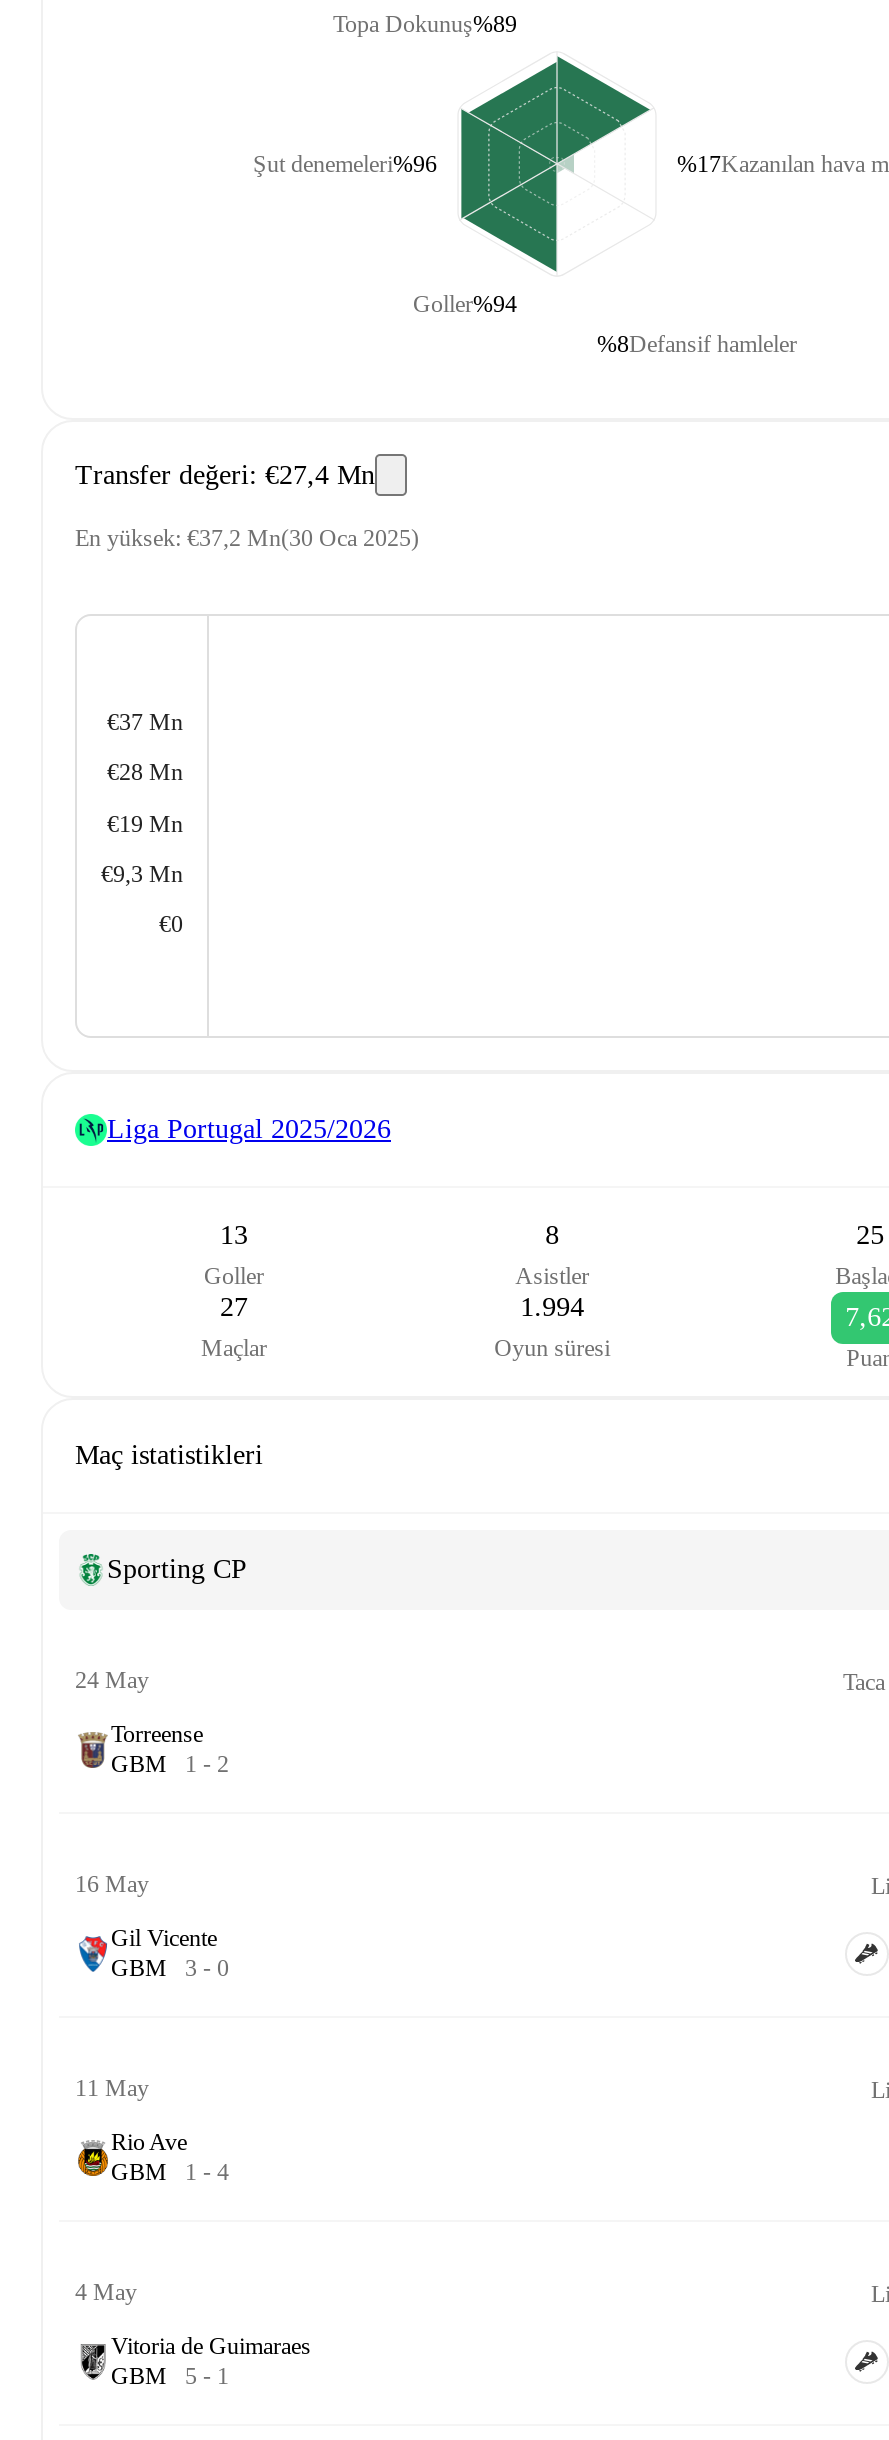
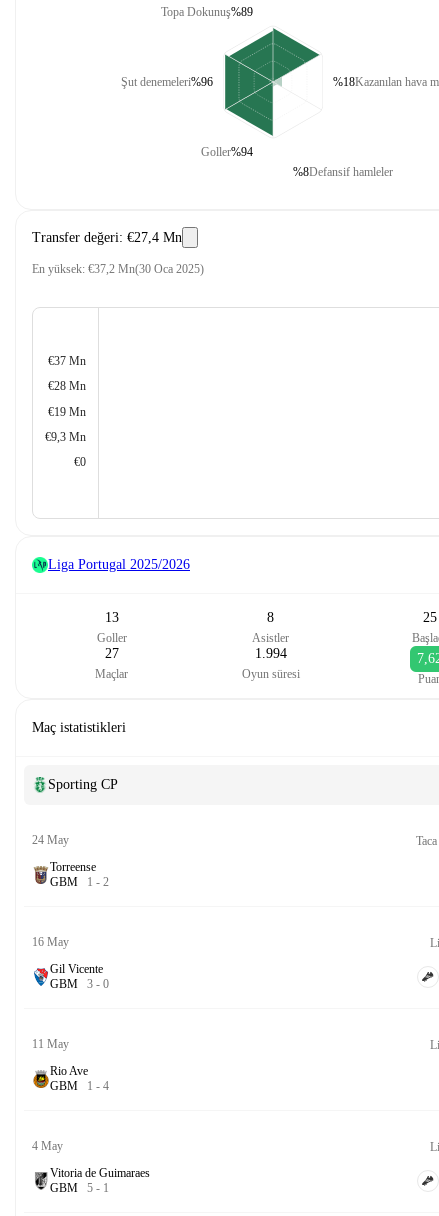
[677,149,721,177] %17 -> [333,74,355,88] %18

